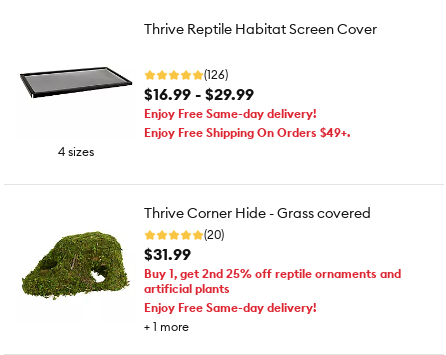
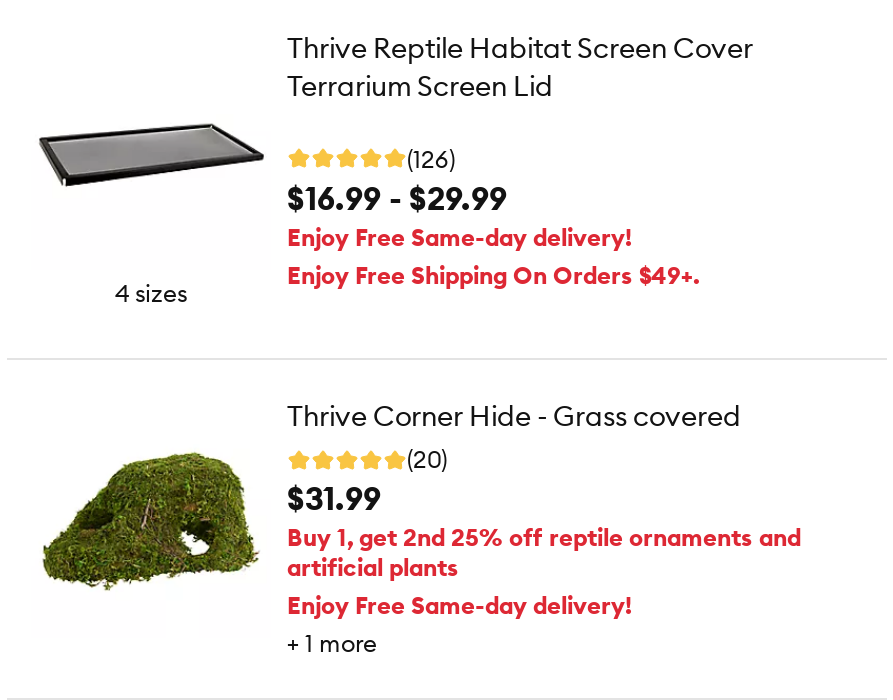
none -> [287,68,553,104] Terrarium Screen Lid

